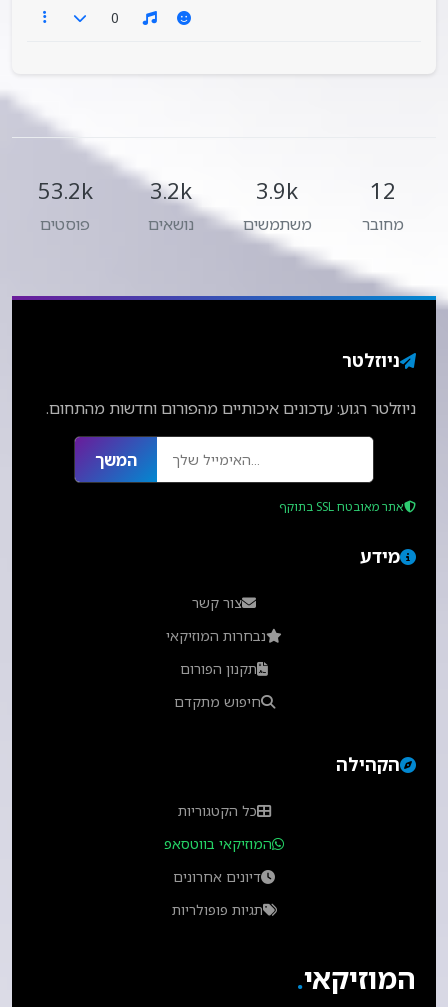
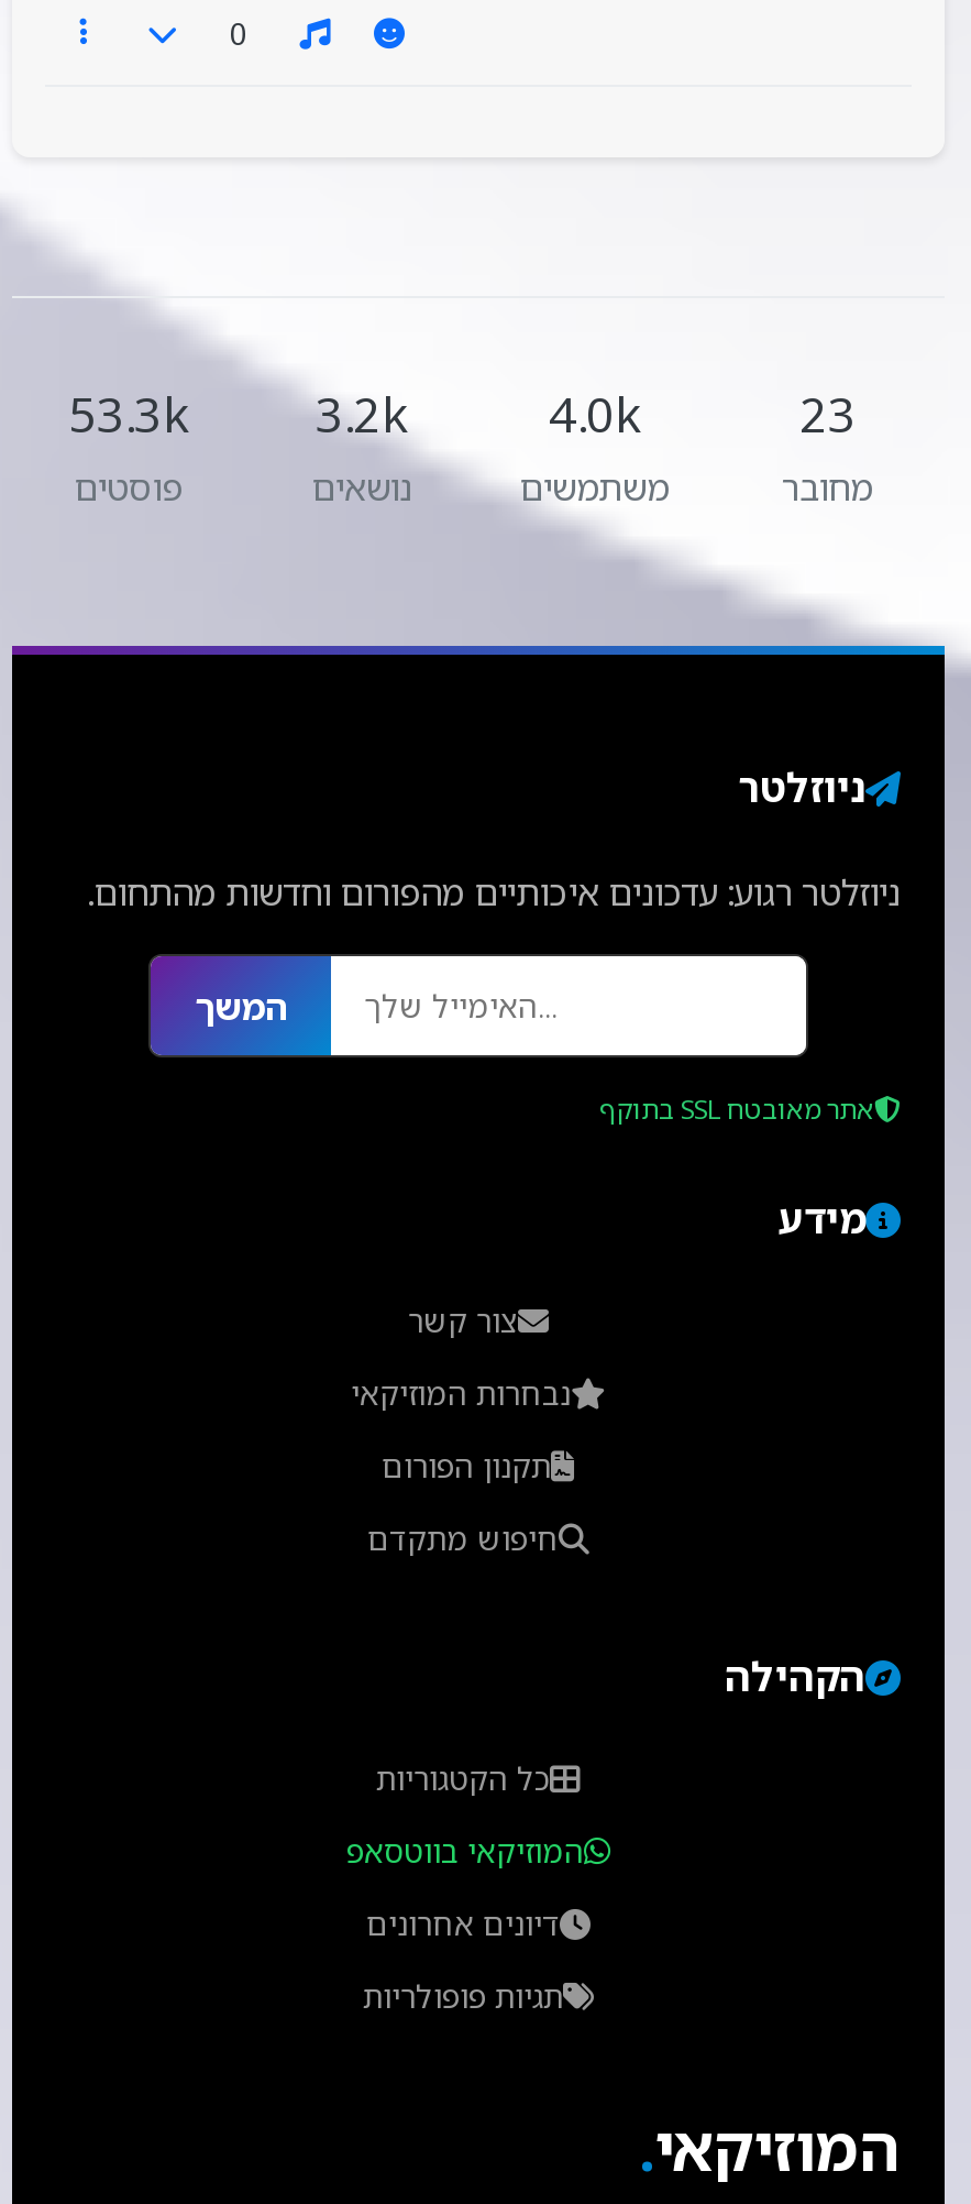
[37,176,192,205] 53.2k 3.2k -> [68,382,408,446] 53.3k 3.2k
[256,176,298,205] 3.9k -> [549,382,641,446] 4.0k
[370,176,396,205] 12 -> [799,382,857,446] 23

